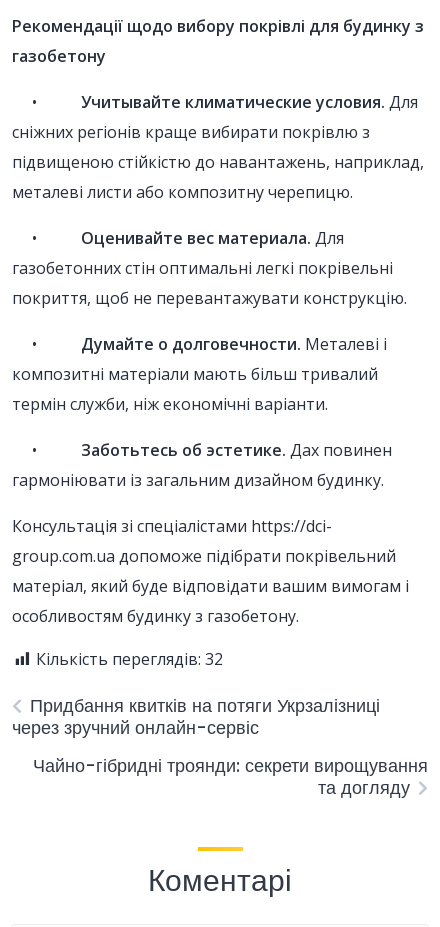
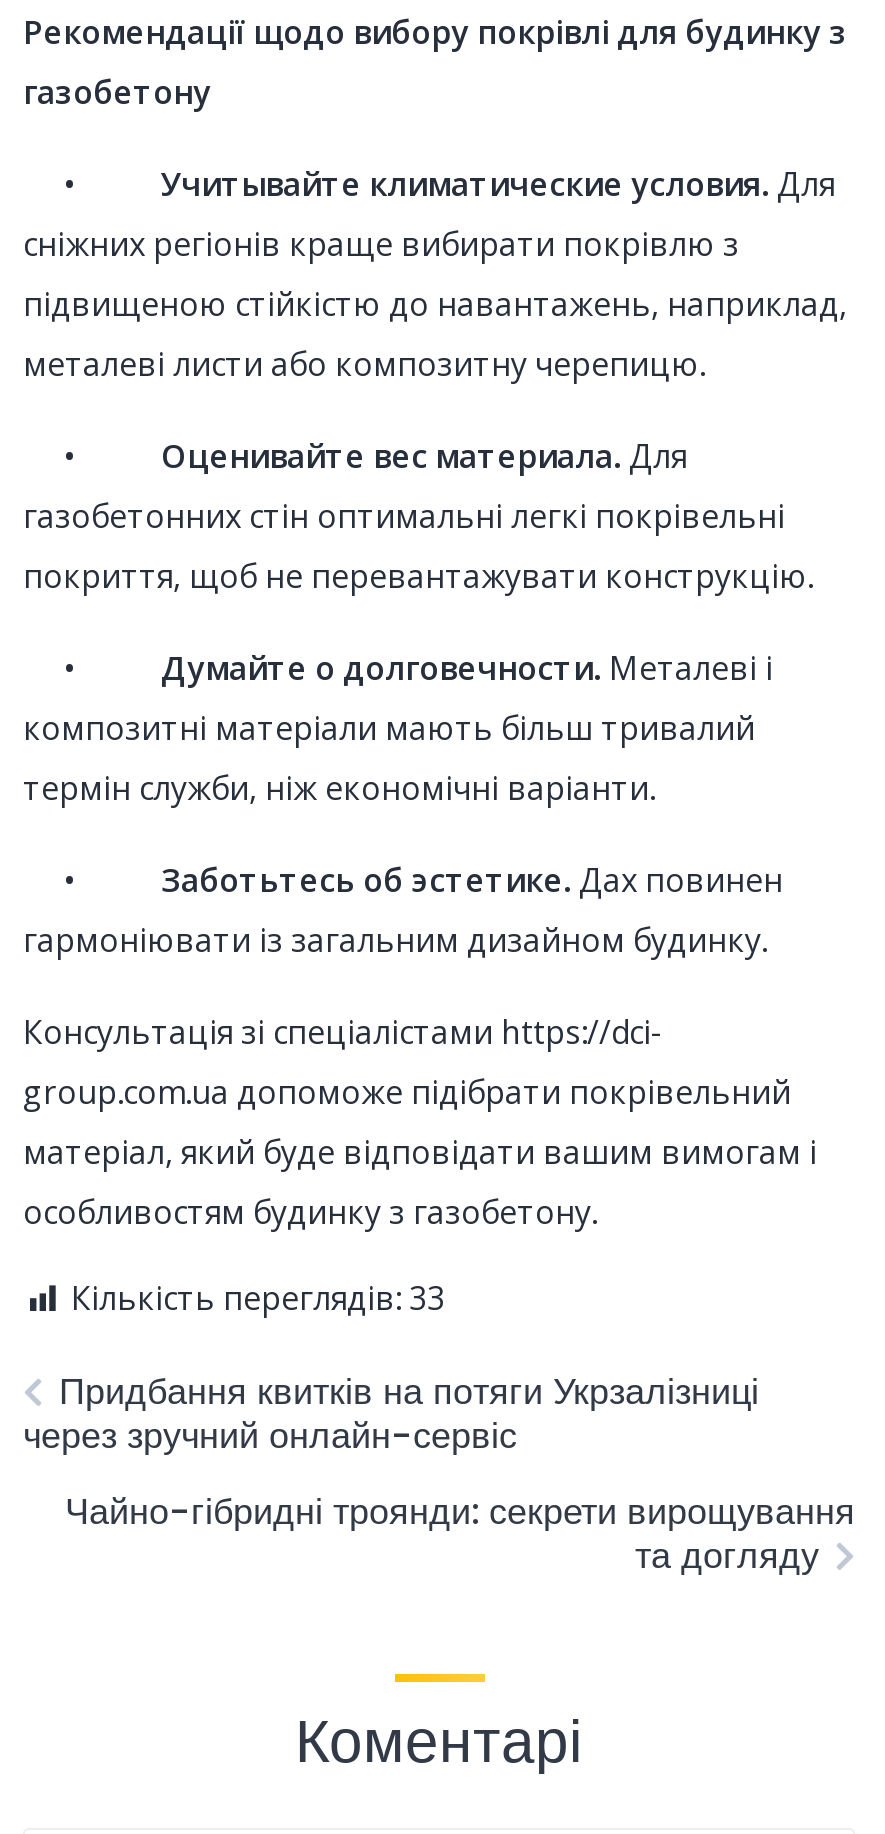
[36,648,223,670] Кількість переглядів: 32 -> [71,1276,445,1320] Кількість переглядів: 33

